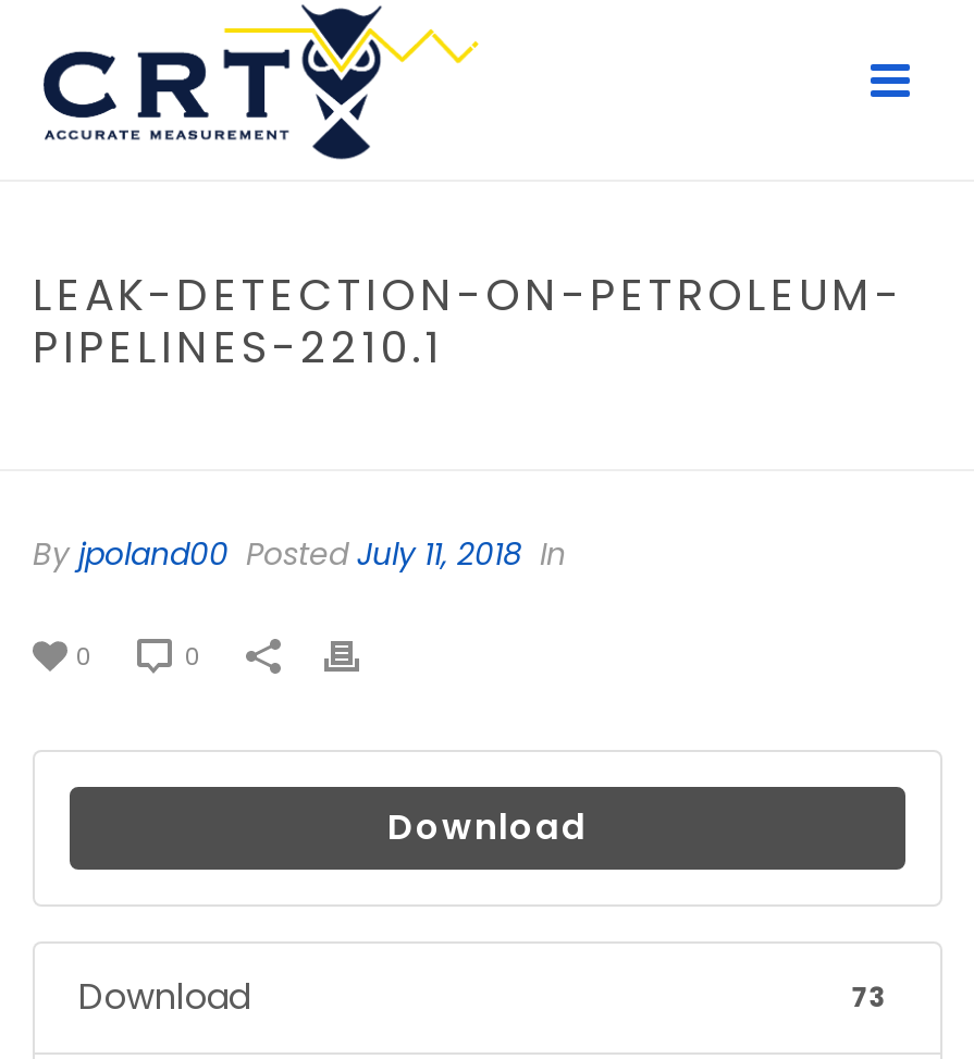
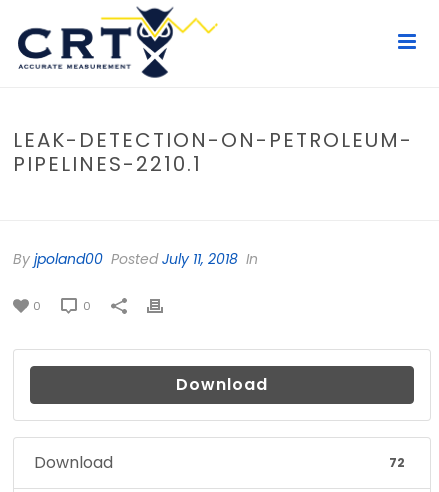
[851,978,886,1015] 73 -> [389,454,405,471] 72

